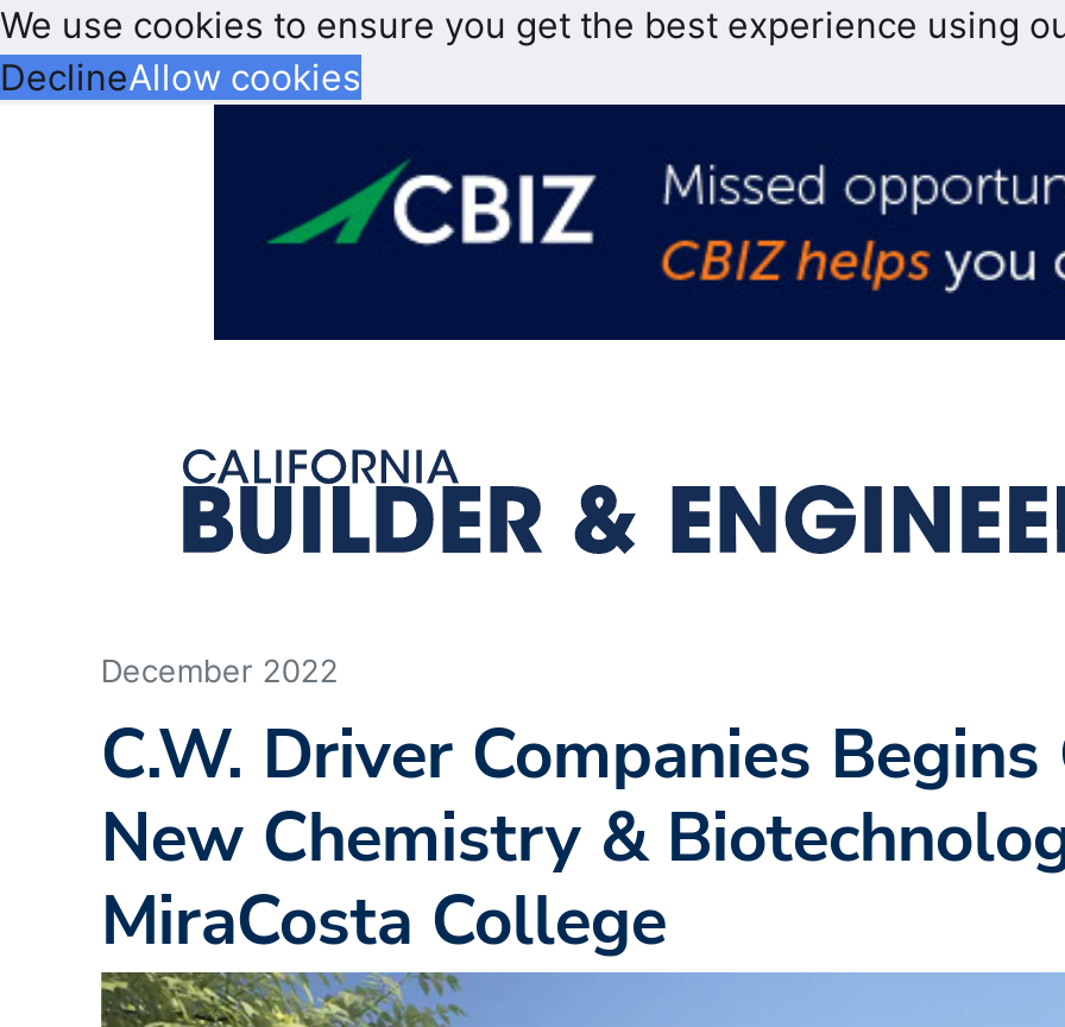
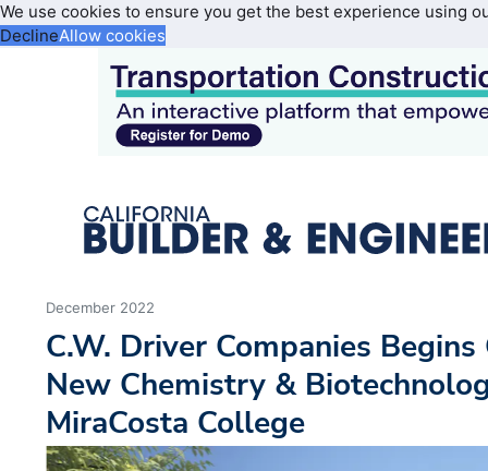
[212,102,1058,342] [image] -> [98,48,485,156] [image]

